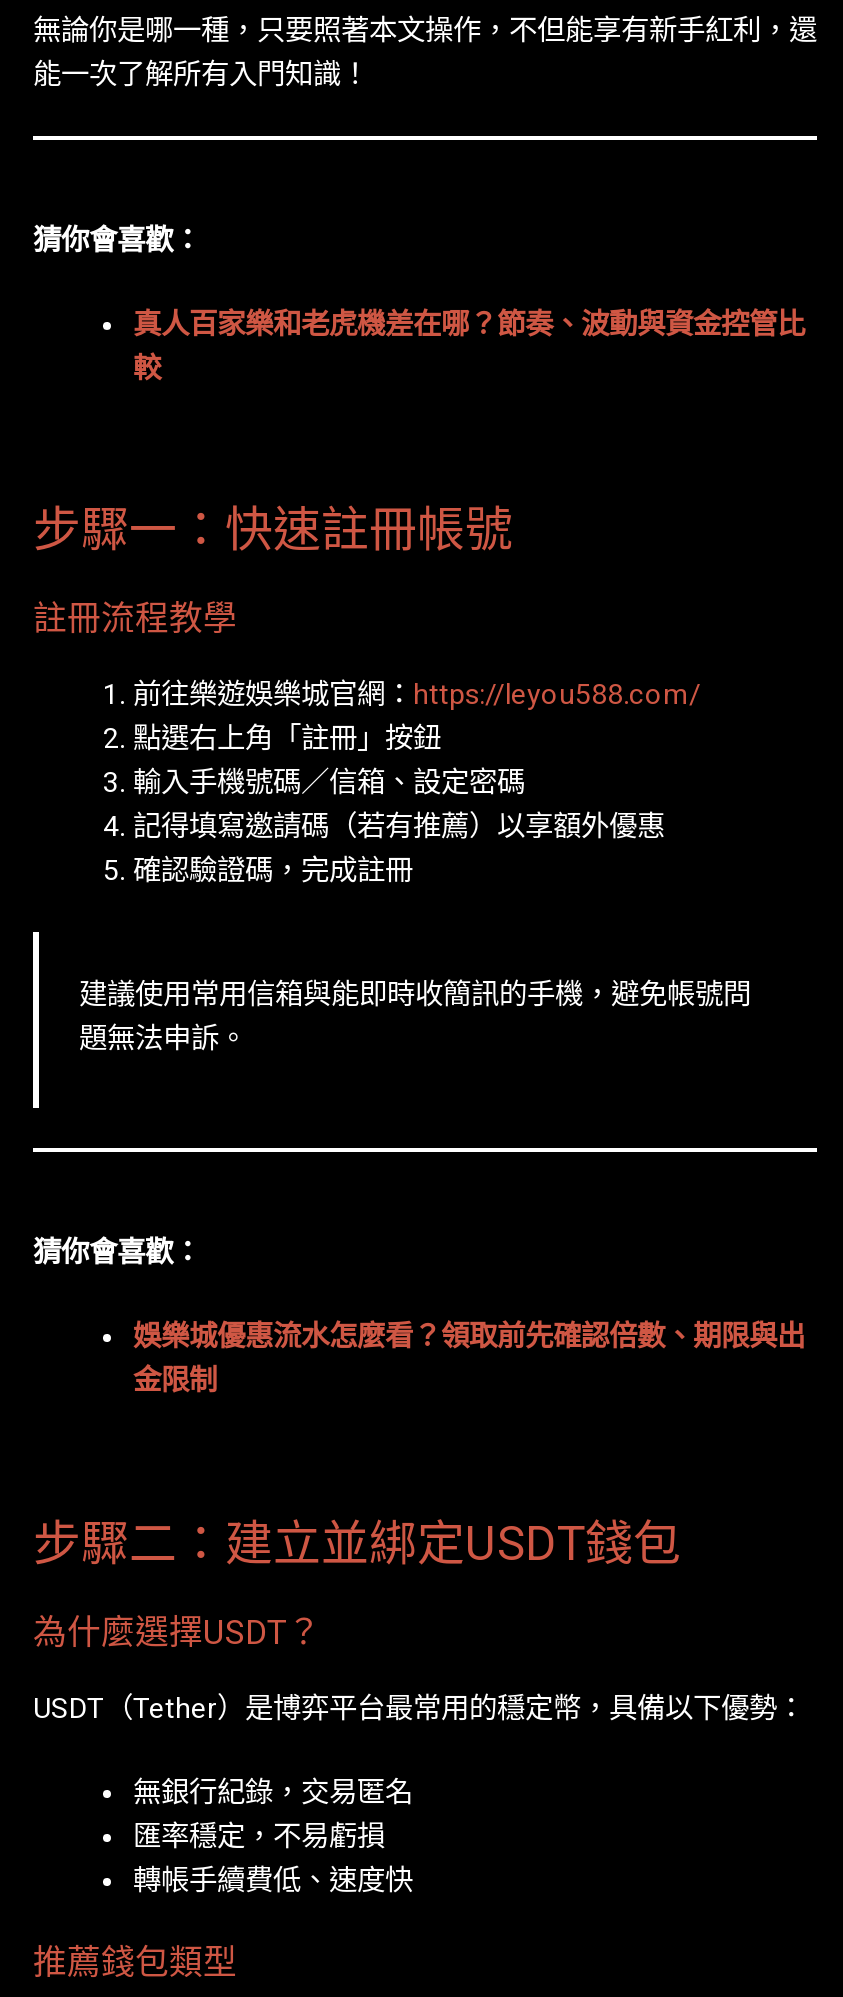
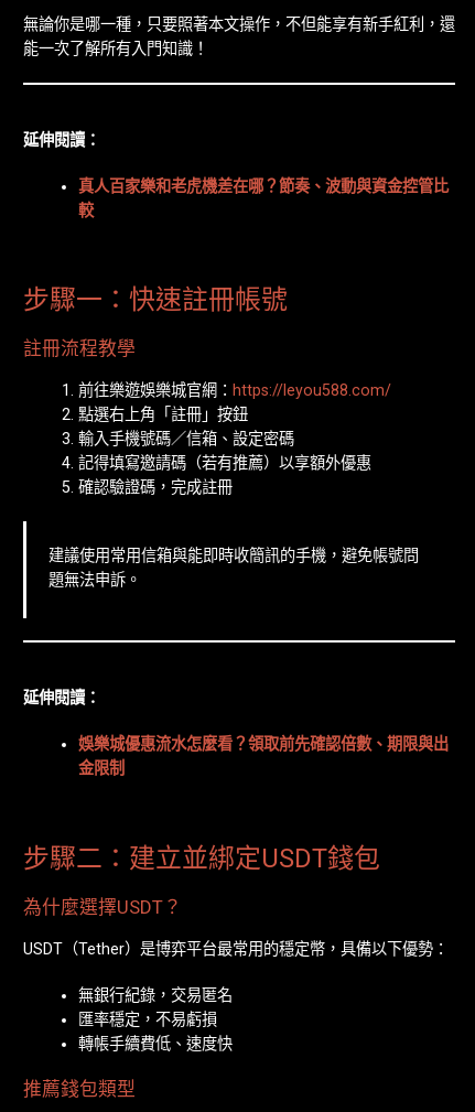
[33,224,201,256] 猜你會喜歡： -> [23,131,100,149] 延伸閱讀：
[33,1237,201,1269] 猜你會喜歡： -> [23,689,100,707] 延伸閱讀：

